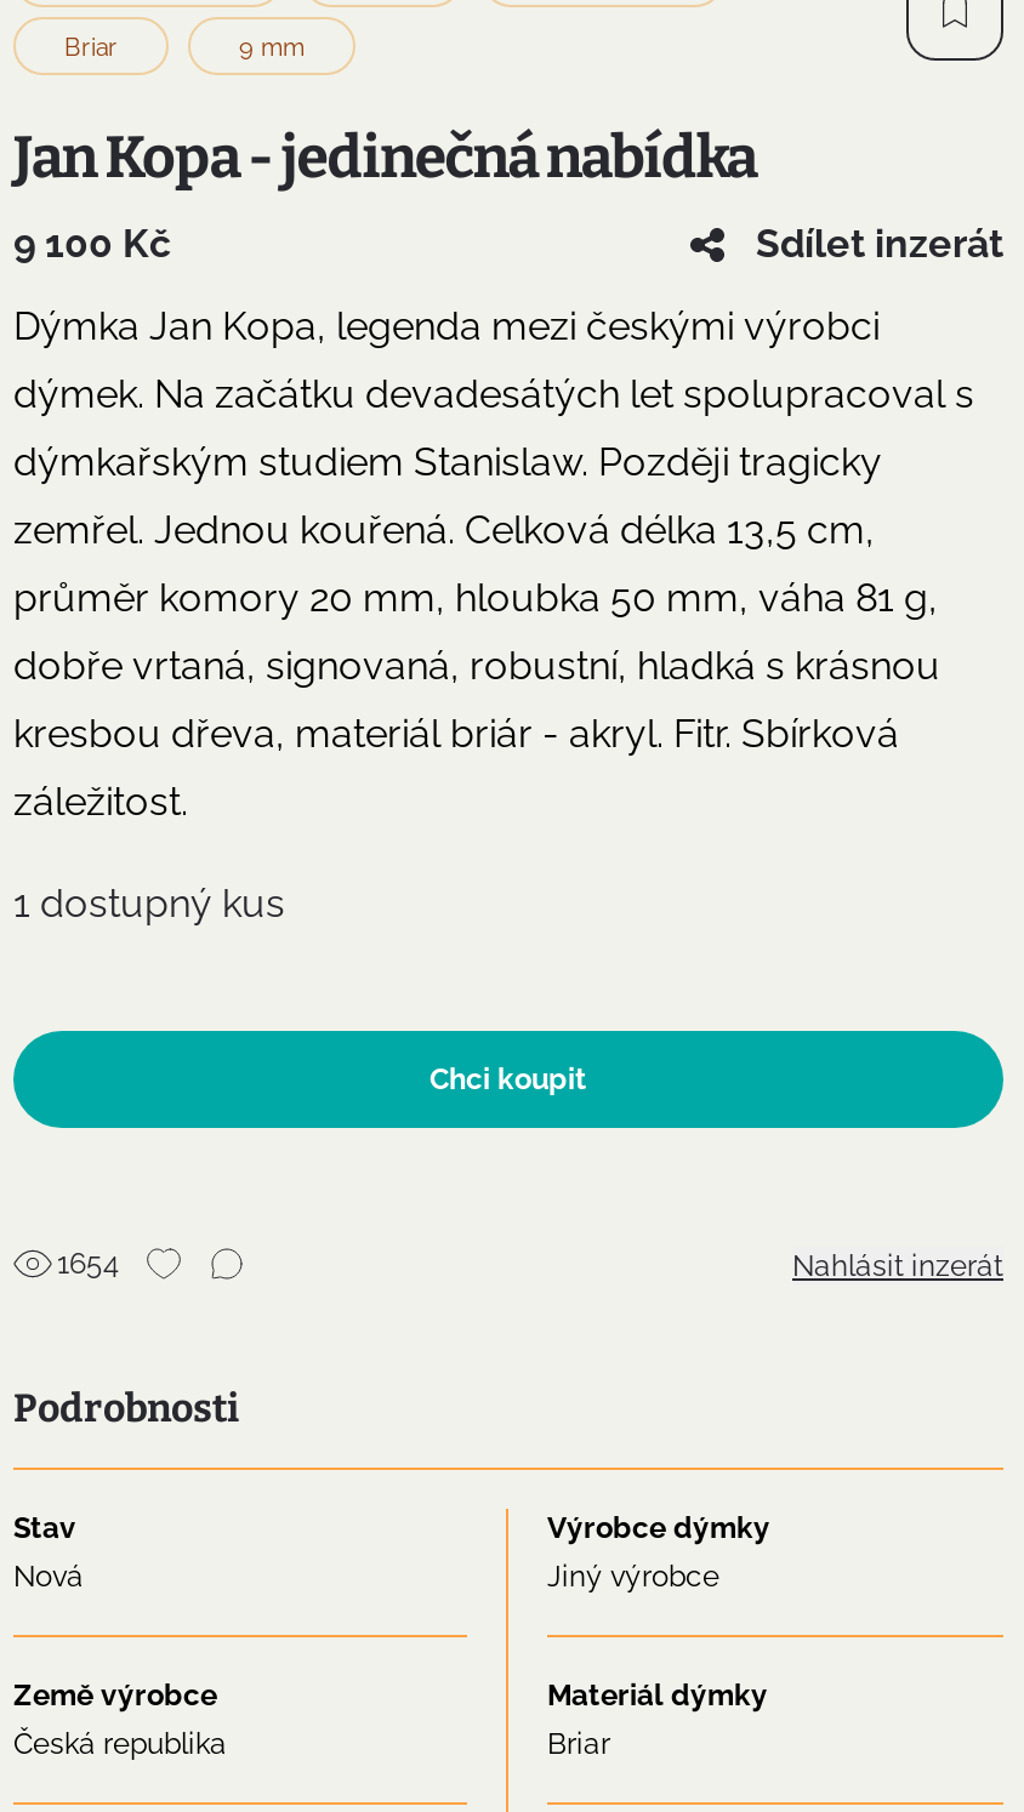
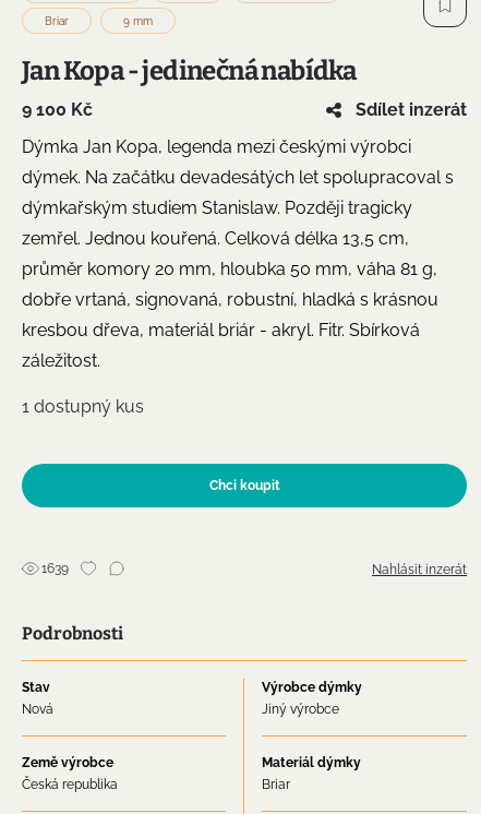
[57,1247,120,1281] 1654 -> [41,561,69,576] 1639

